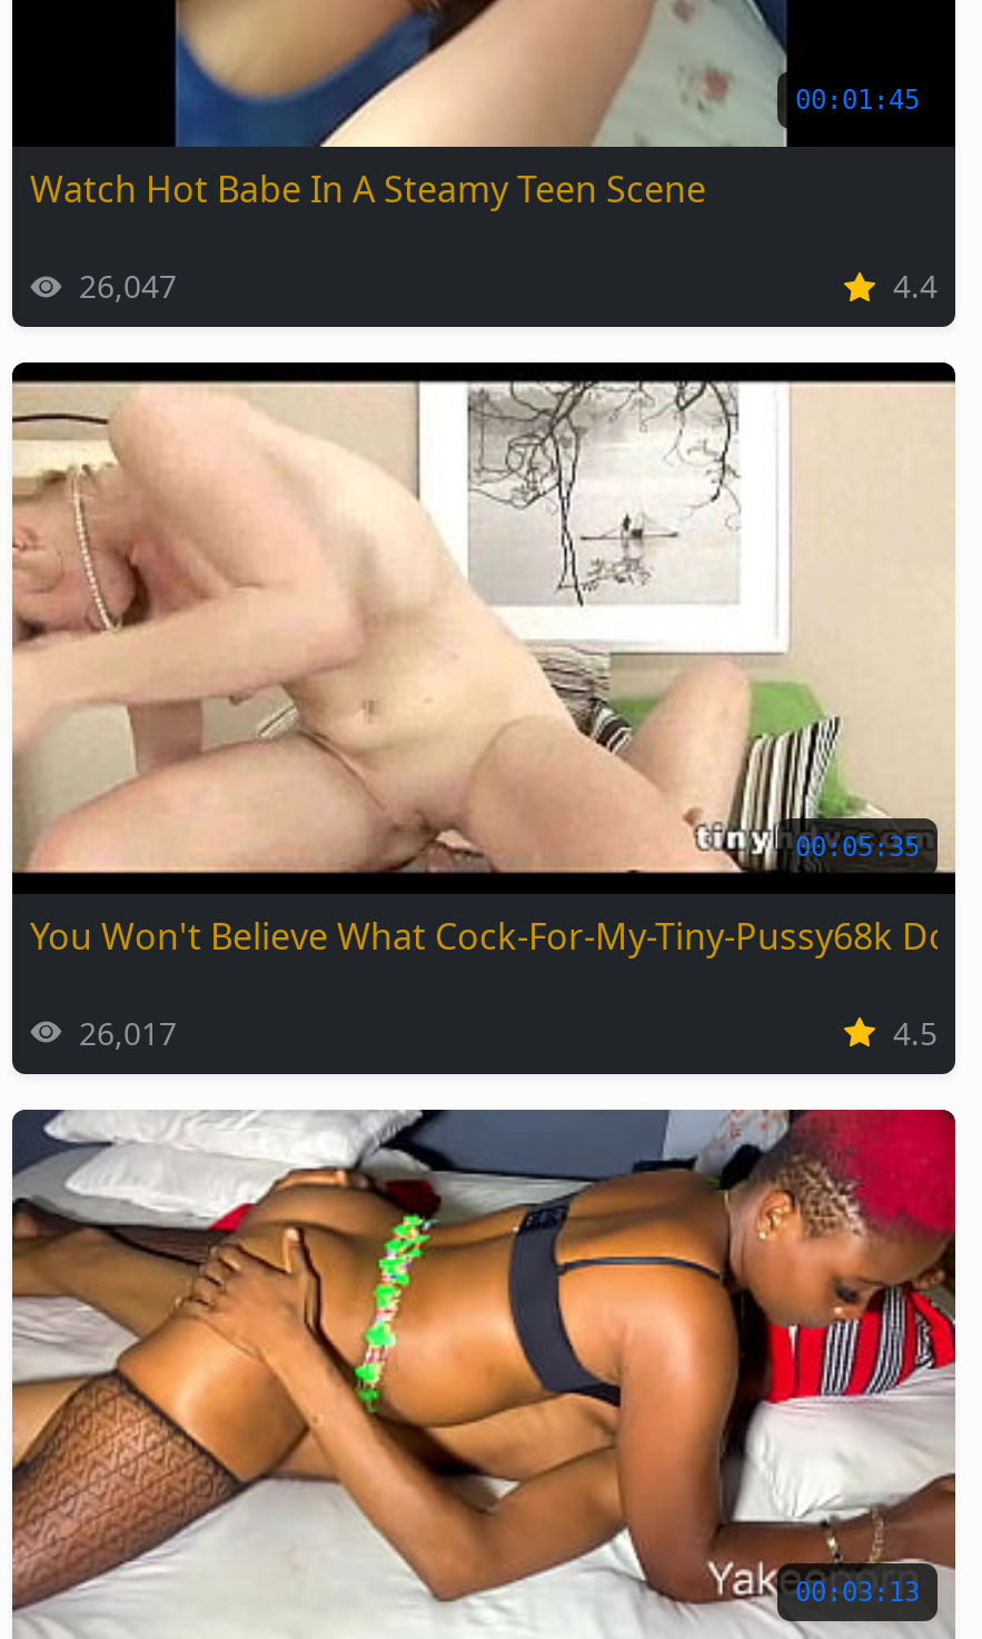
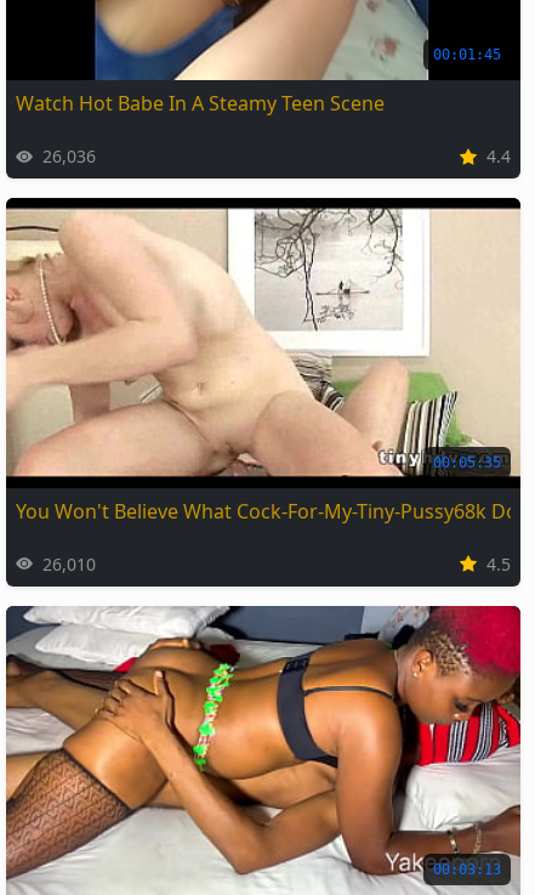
[70,265,177,307] 26,047 -> [38,145,96,168] 26,036
[70,1011,177,1053] 26,017 -> [38,552,96,575] 26,010

